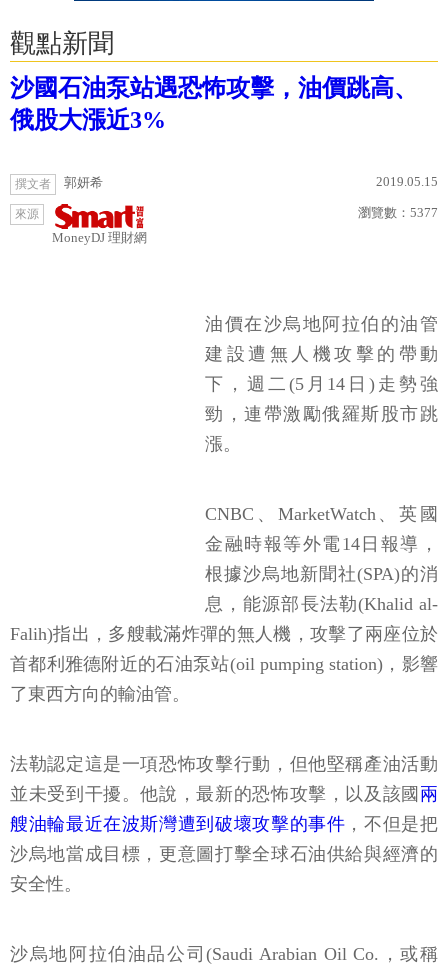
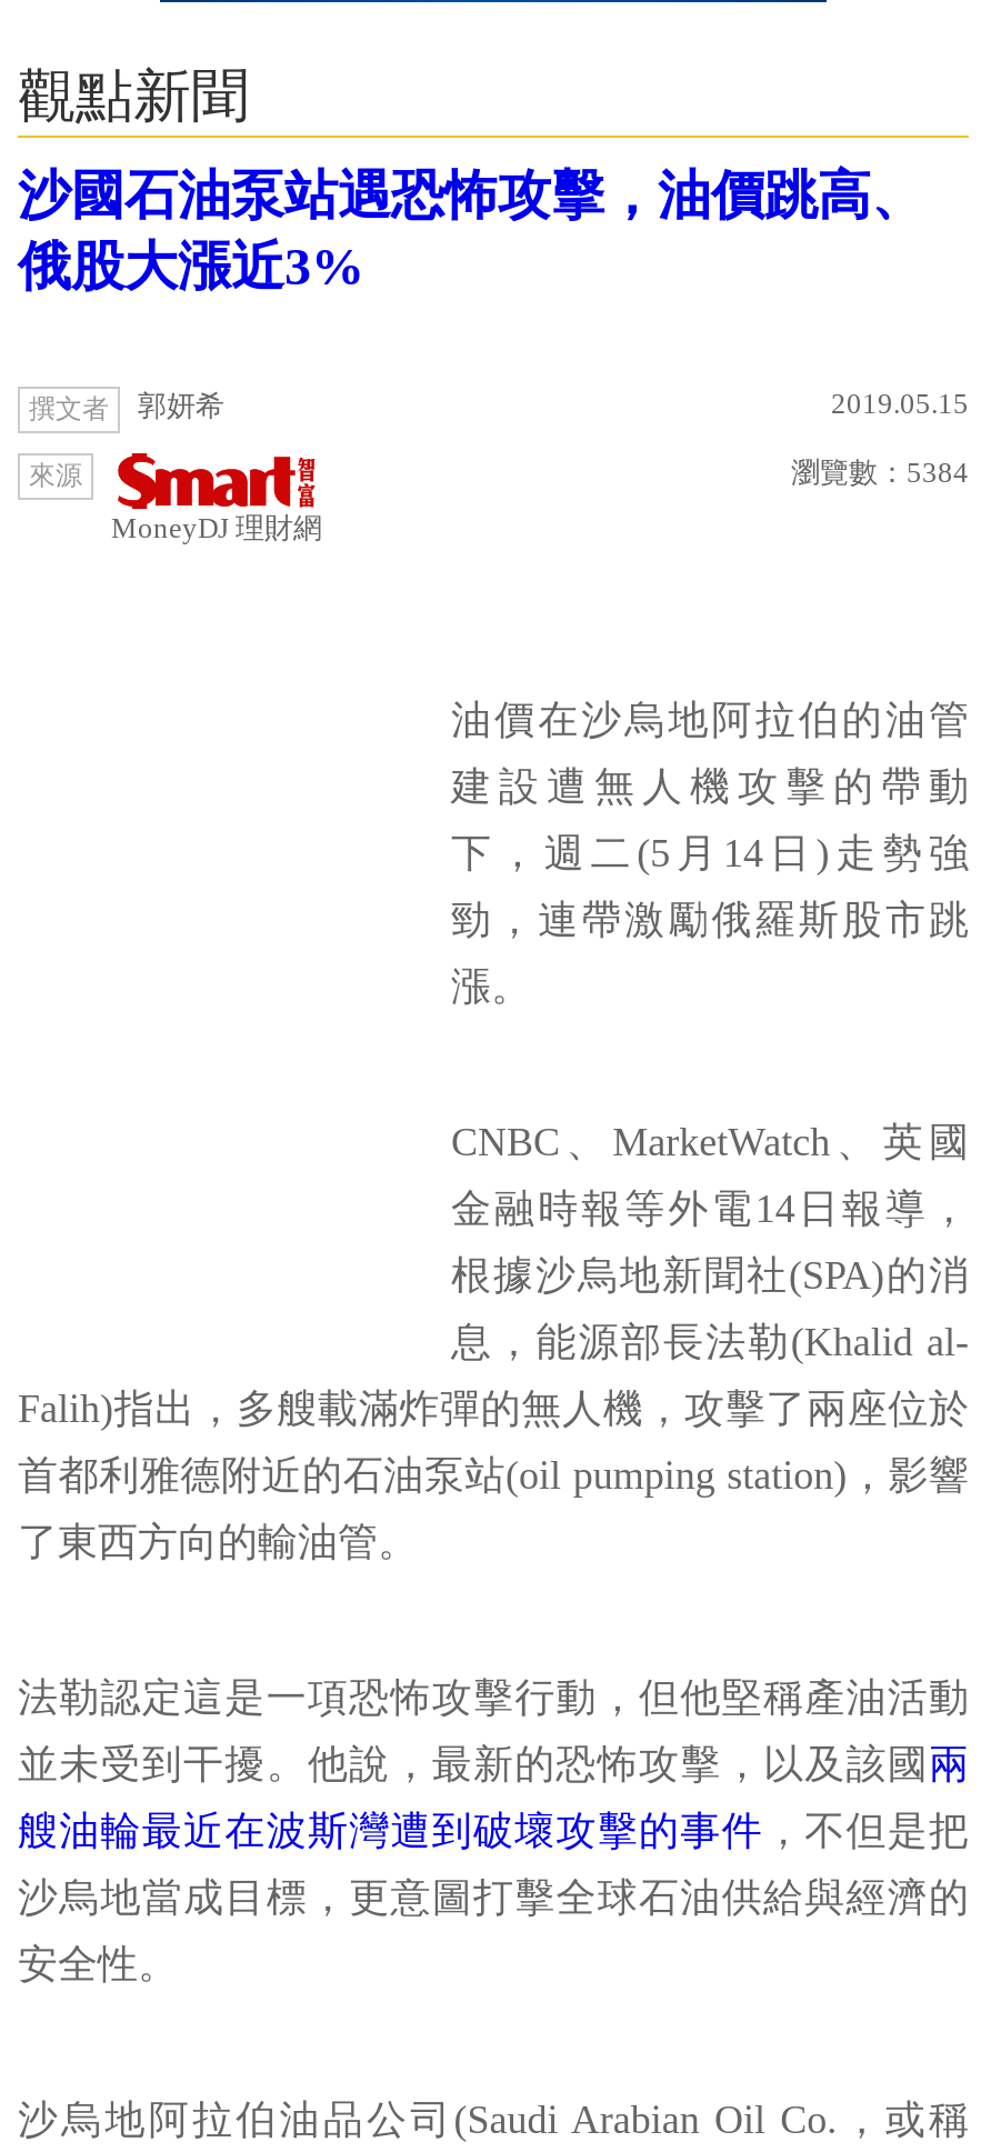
[358,205,438,220] 瀏覽數：5377 -> [791,456,969,489] 瀏覽數：5384

